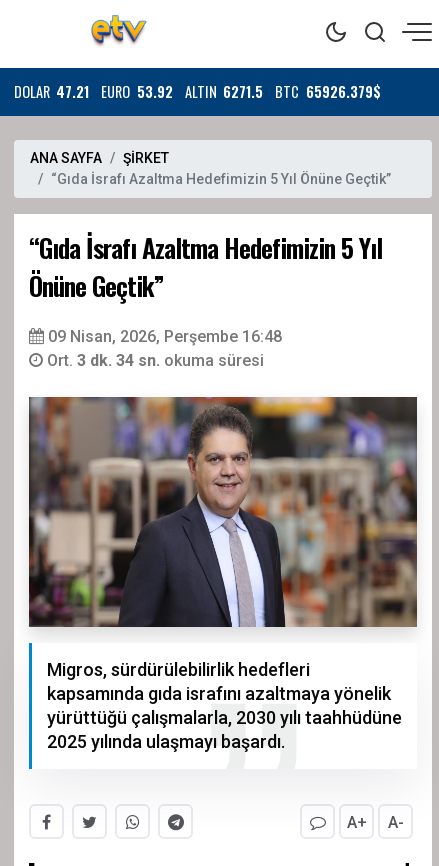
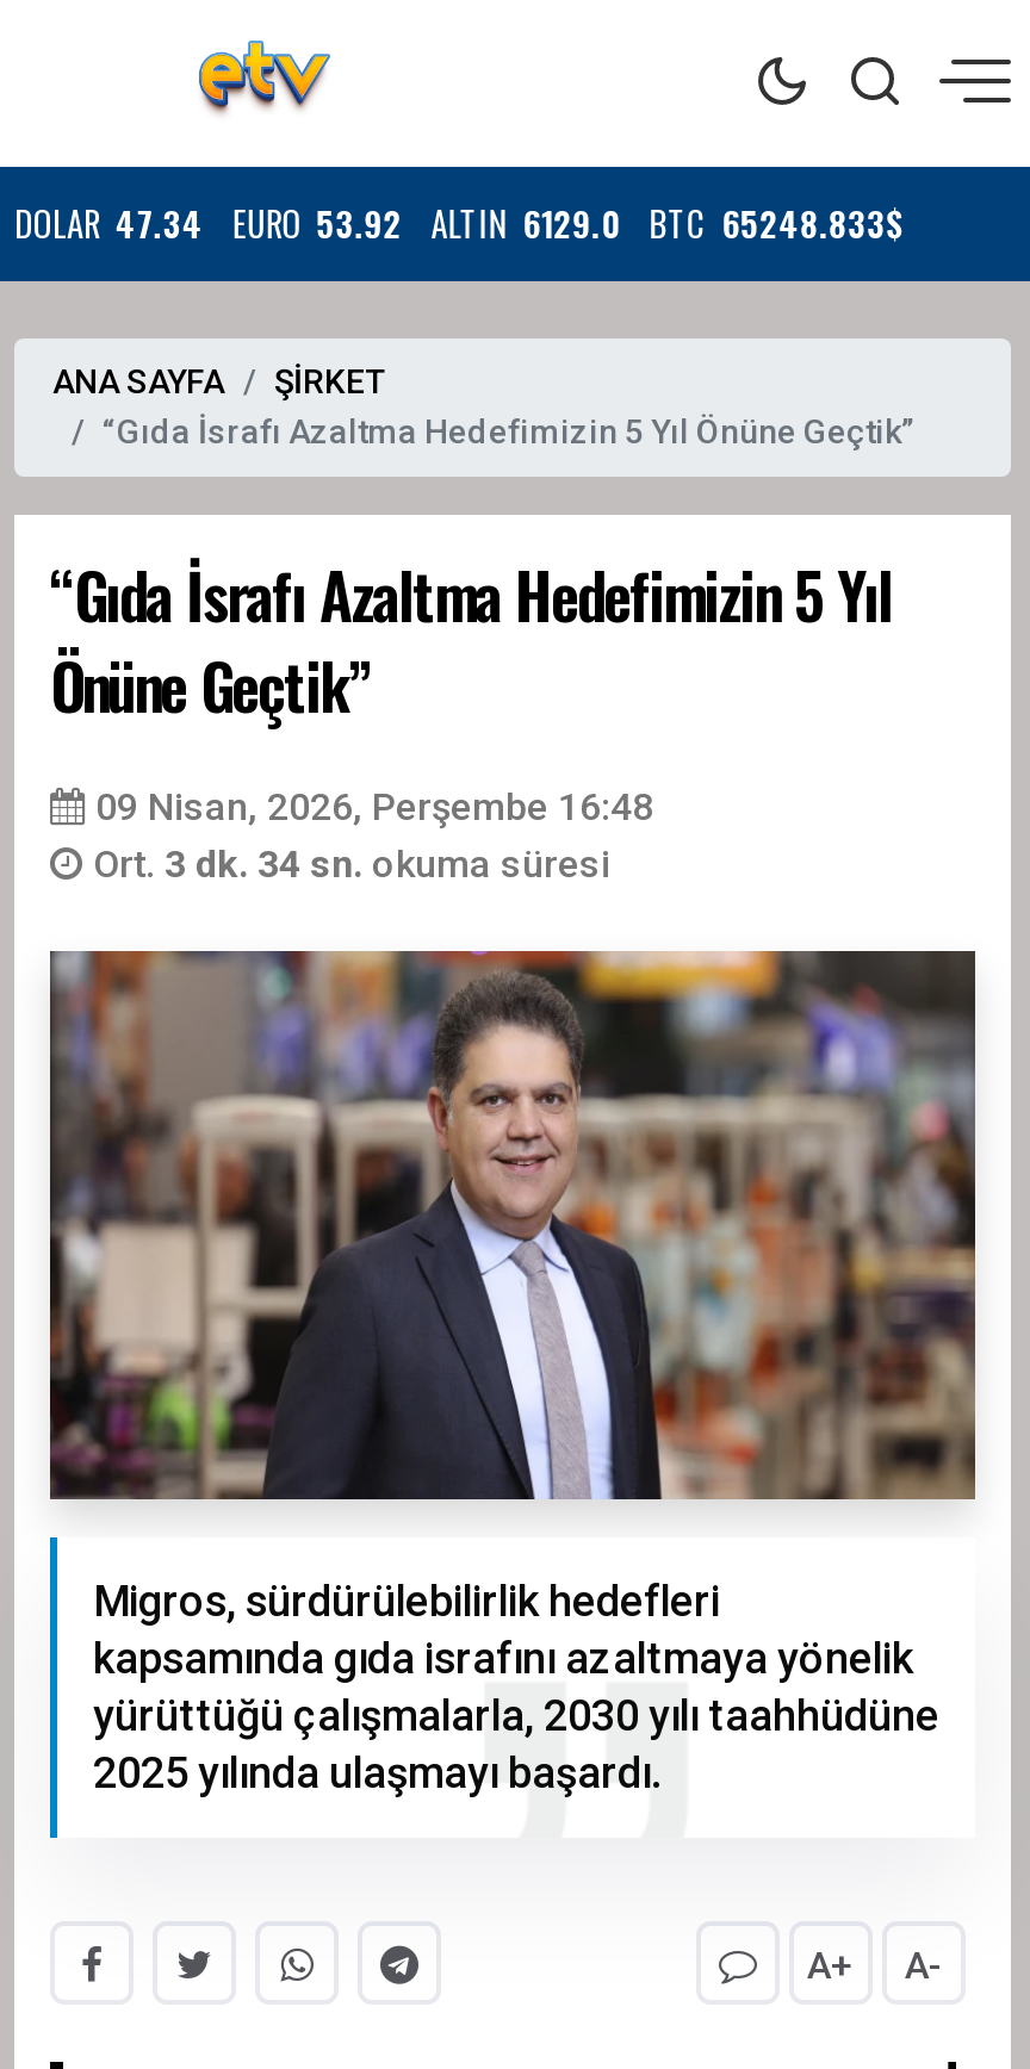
[14,81,381,102] DOLAR 47.21 EURO 53.92 ALTIN 6271.5 BTC 65926.379$ -> [14,198,905,248] DOLAR 47.34 EURO 53.92 ALTIN 6129.0 BTC 65248.833$

